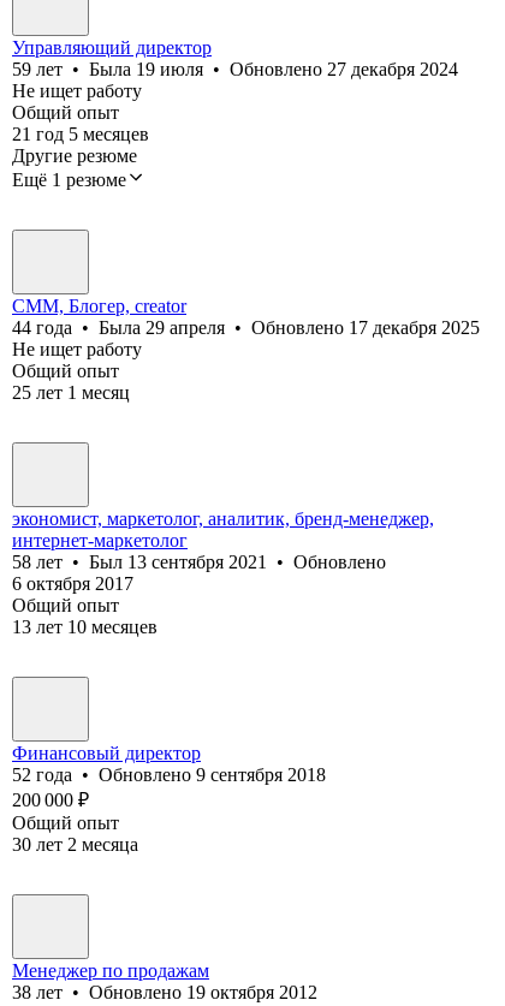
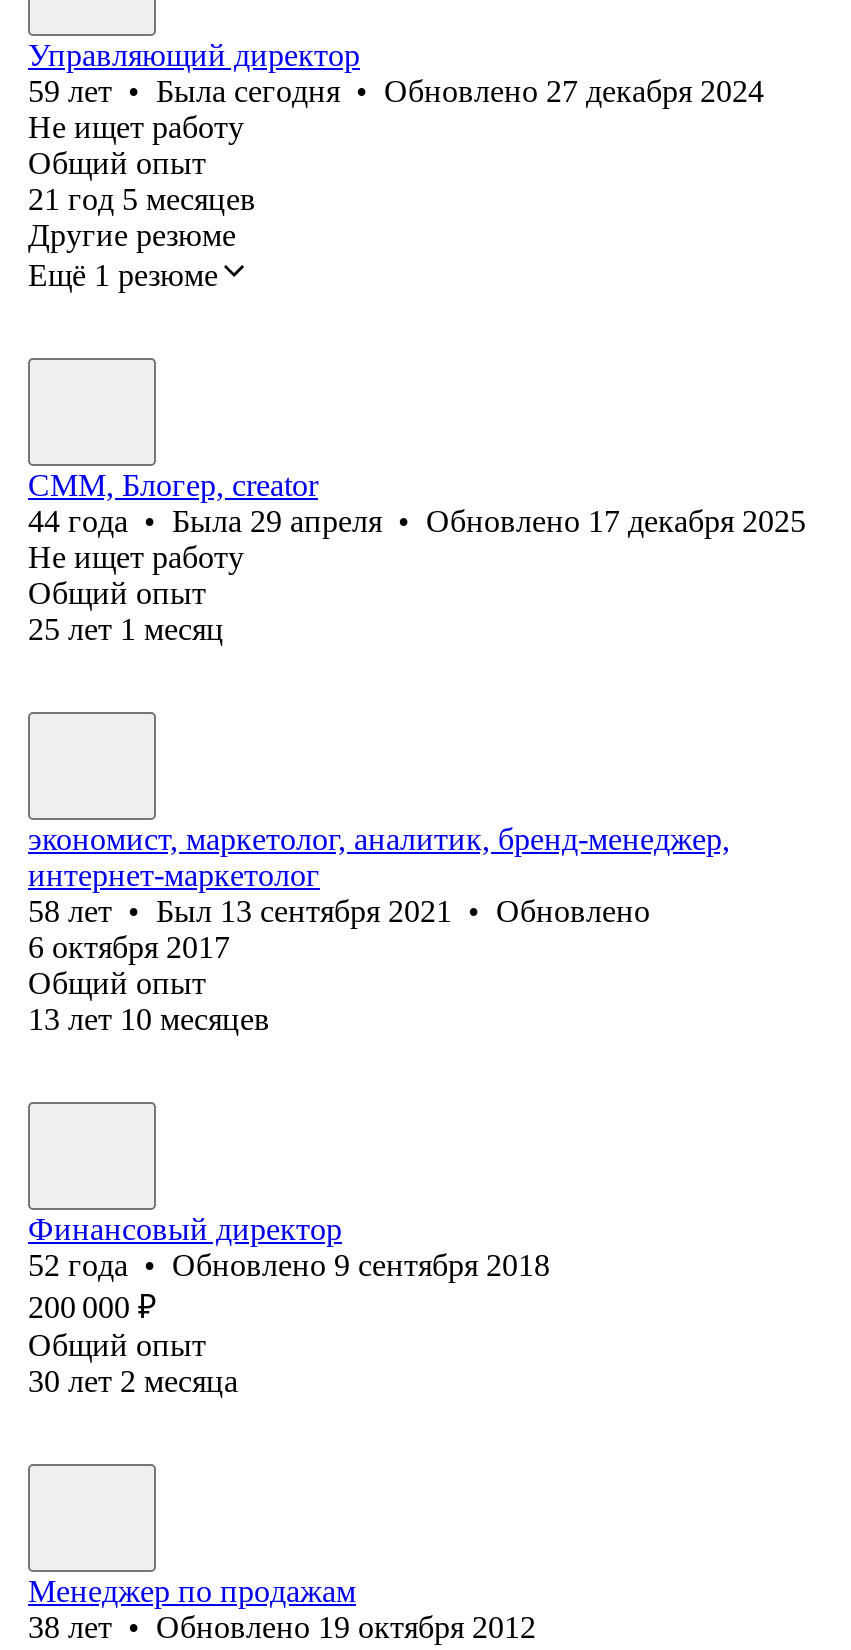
[12,59,458,79] 59 лет • Была 19 июля • Обновлено 27 декабря 2024 -> [28,74,764,108] 59 лет • Была сегодня • Обновлено 27 декабря 2024

